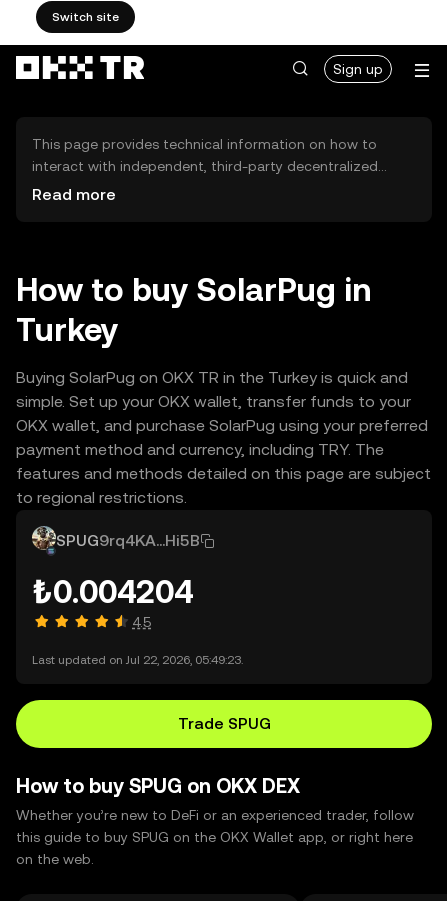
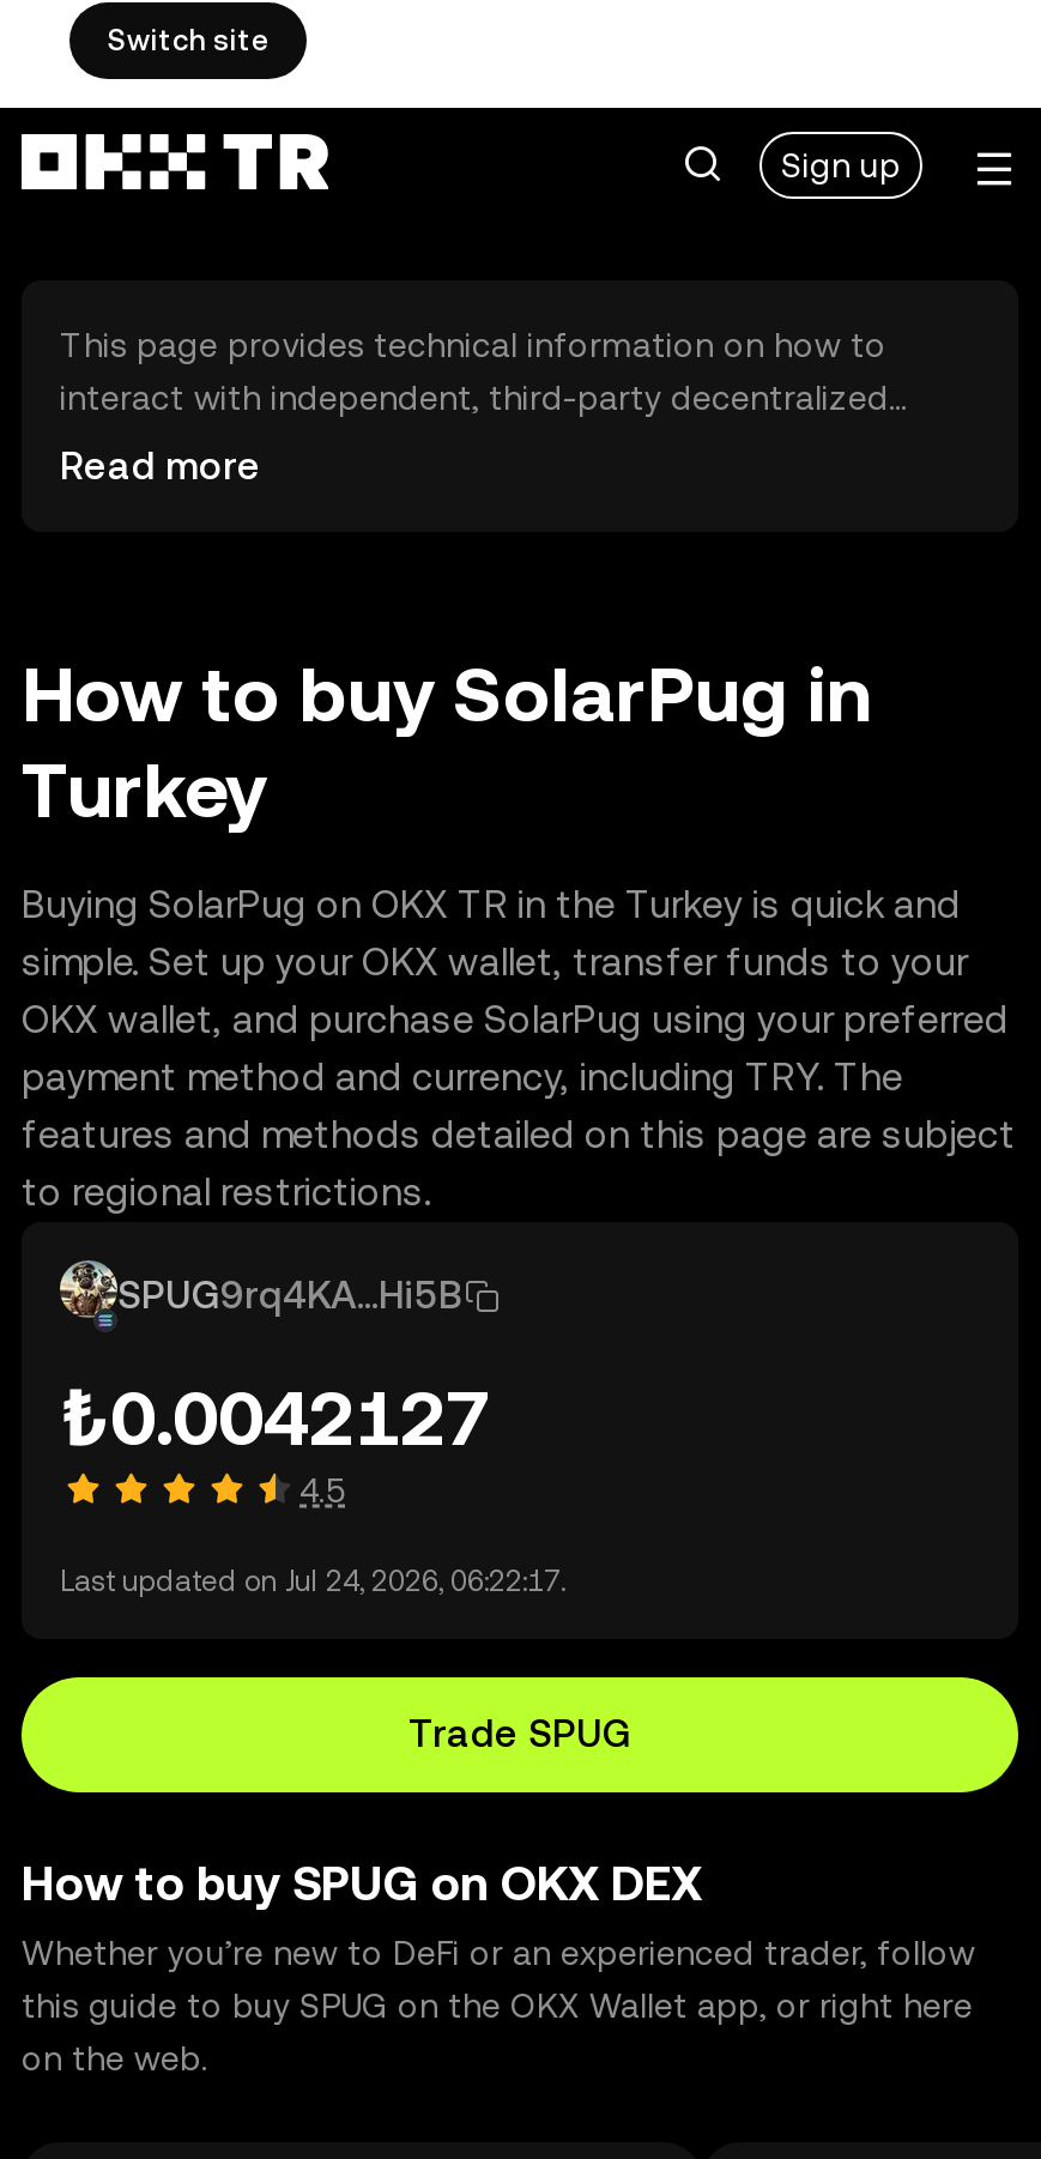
[32,573,193,610] ₺0.004204 -> [60,1373,491,1462] ₺0.0042127
[32,653,243,667] Last updated on Jul 22, 2026, 05:49:23. -> [60,1565,565,1598] Last updated on Jul 24, 2026, 06:22:17.

